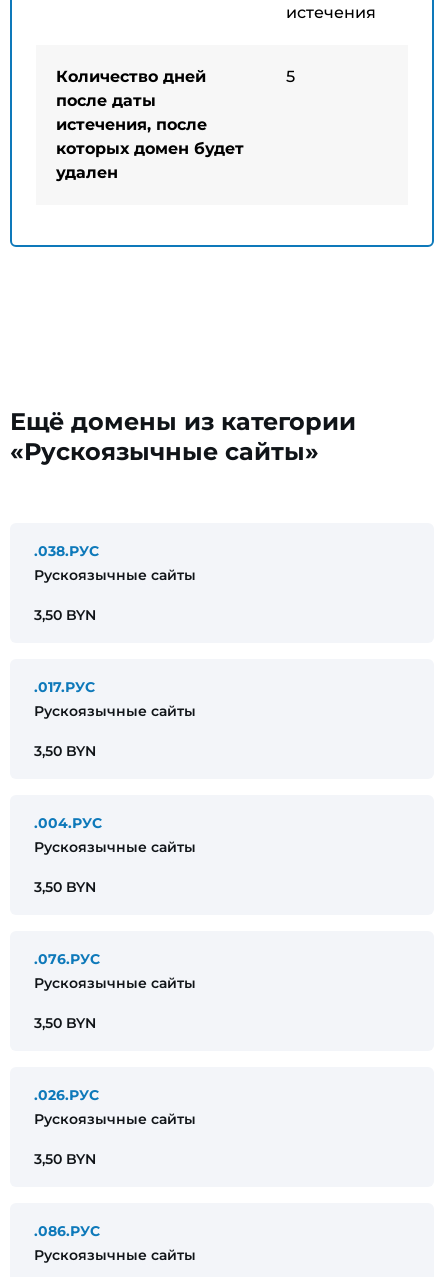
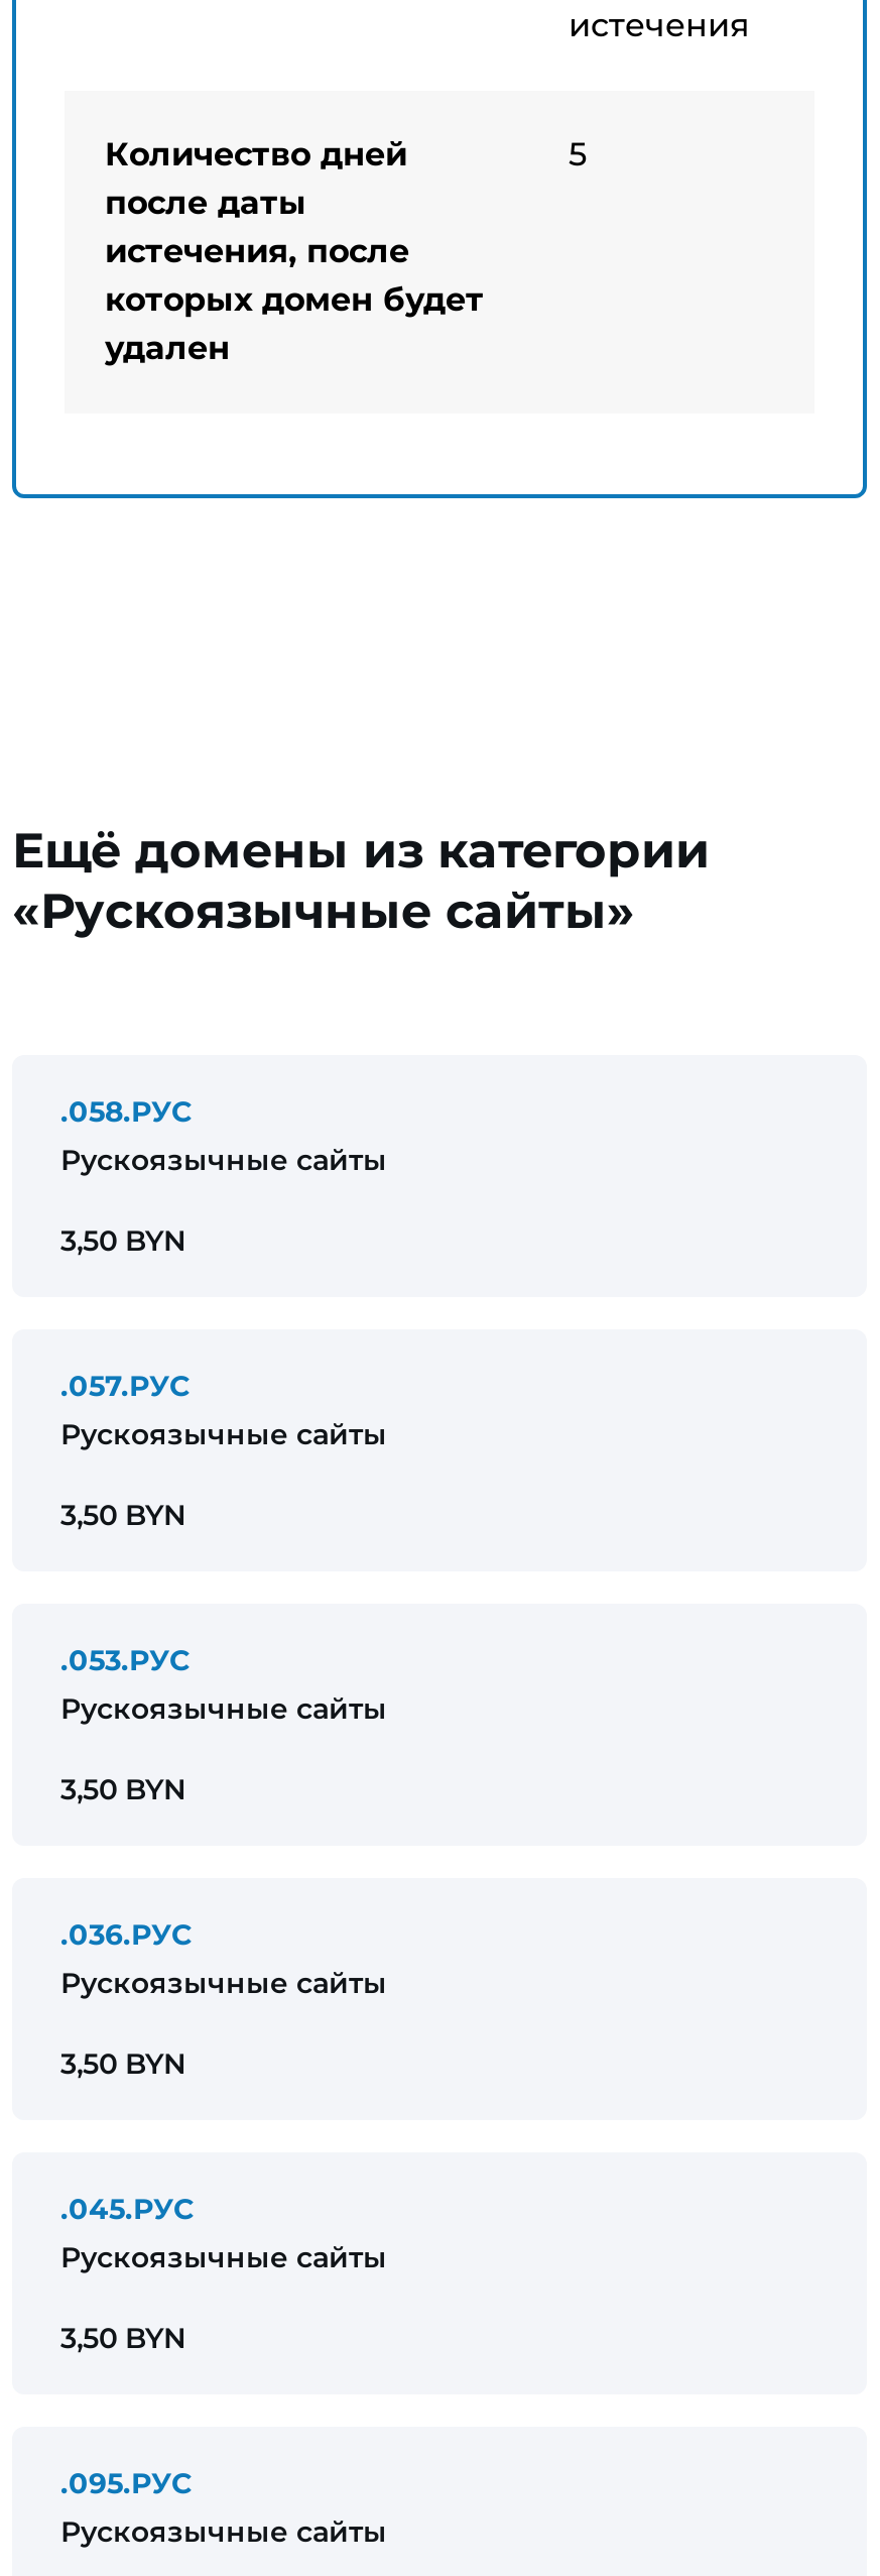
[34,542,99,560] .038.РУС -> [60,1094,192,1130] .058.РУС
[34,678,95,696] .017.РУС -> [60,1368,190,1404] .057.РУС
[34,814,102,832] .004.РУС -> [60,1642,190,1679] .053.РУС
[34,950,100,968] .076.РУС -> [60,1917,192,1953] .036.РУС
[34,1086,99,1104] .026.РУС -> [60,2191,194,2227] .045.РУС
[34,1222,100,1240] .086.РУС -> [60,2465,192,2502] .095.РУС

